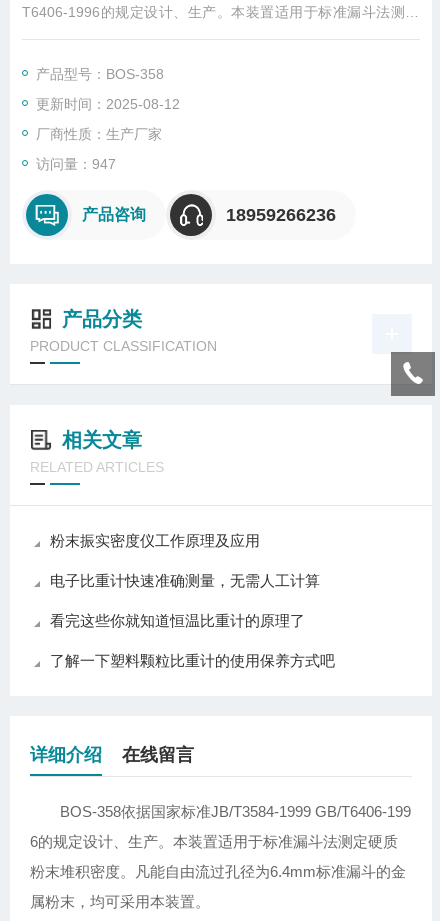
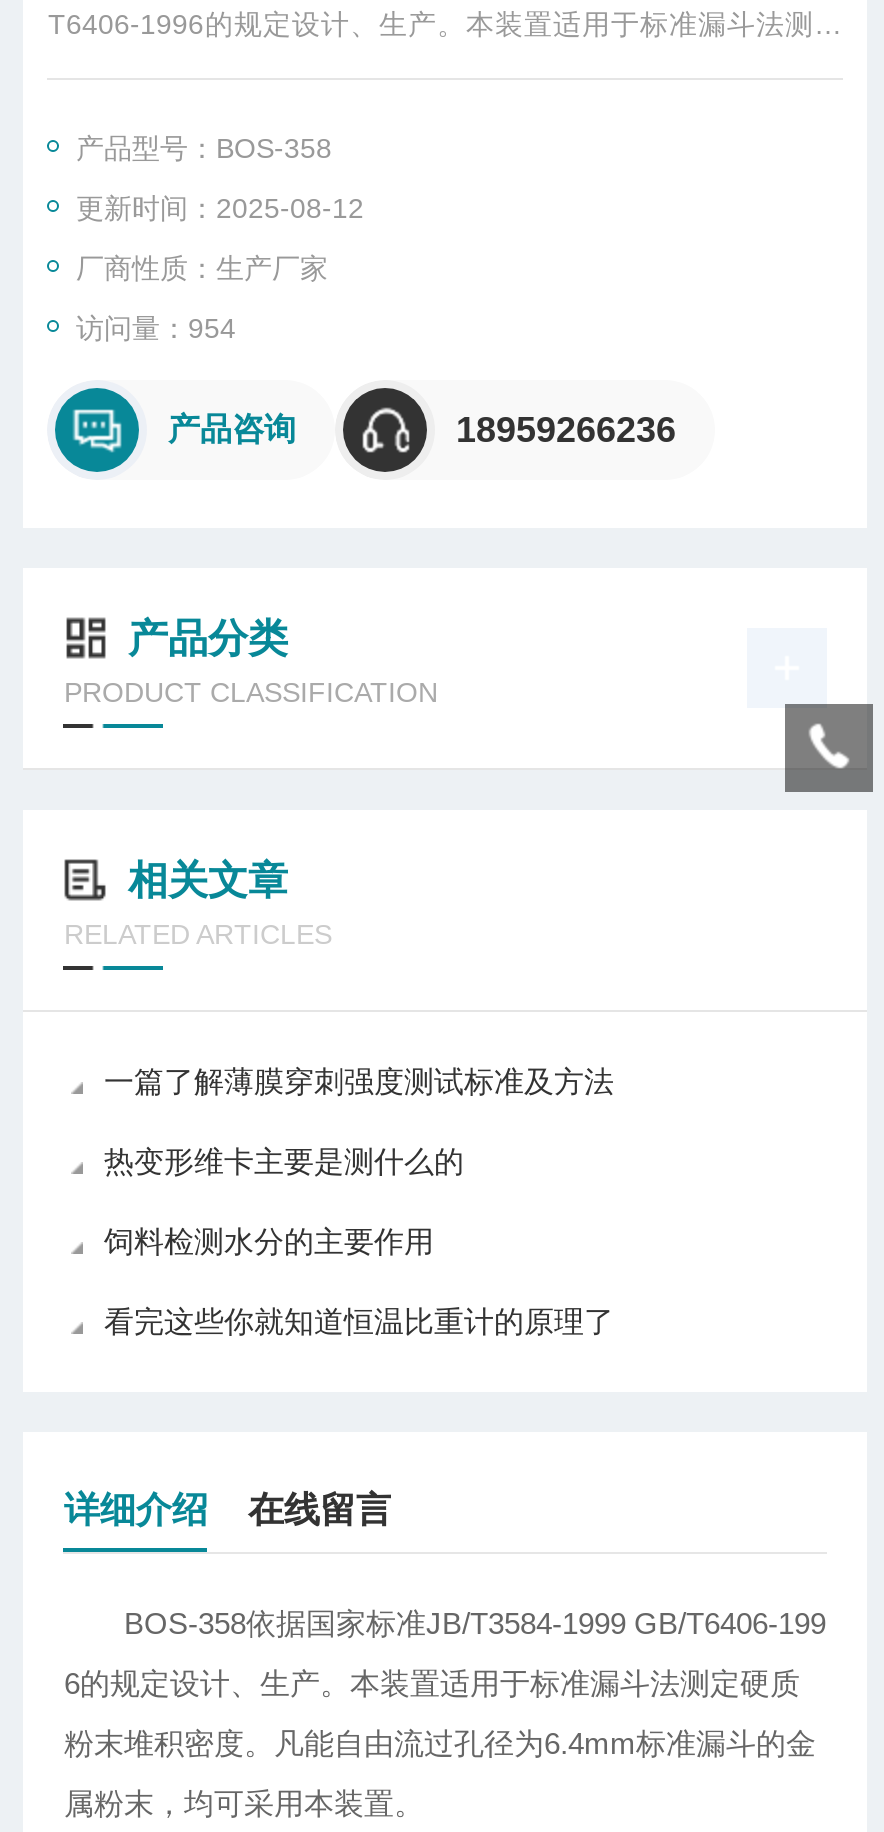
[36,156,116,172] 访问量：947 -> [76,312,236,344] 访问量：954
[50,532,320,589] 粉末振实密度仪工作原理及应用 | 电子比重计快速准确测量，无需人工计算 -> [104,1064,614,1258] 一篇了解薄膜穿刺强度测试标准及方法 | 热变形维卡主要是测什么的 | 饲料检测水分的主要作用
moved [50,612,305,629] -> [104,1304,614,1338]: 看完这些你就知道恒温比重计的原理了
[50,652,335,669] 了解一下塑料颗粒比重计的使用保养方式吧 -> none

